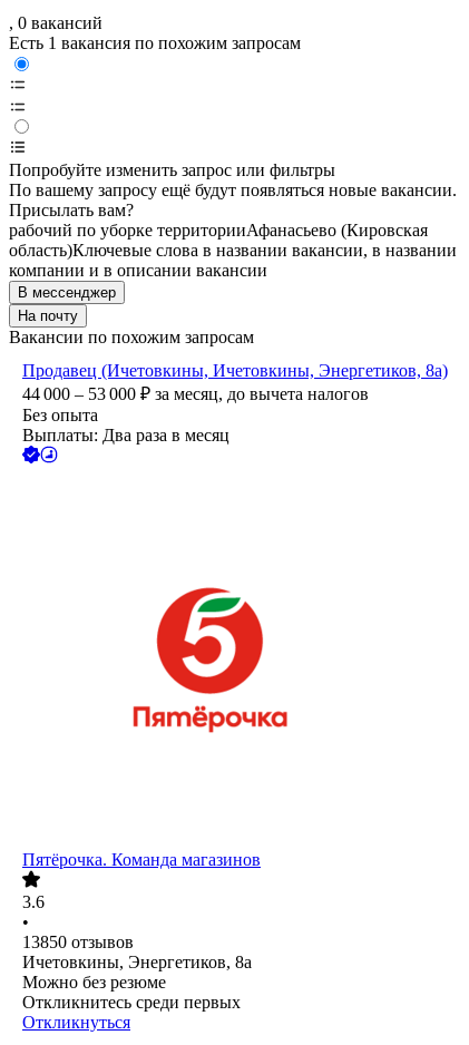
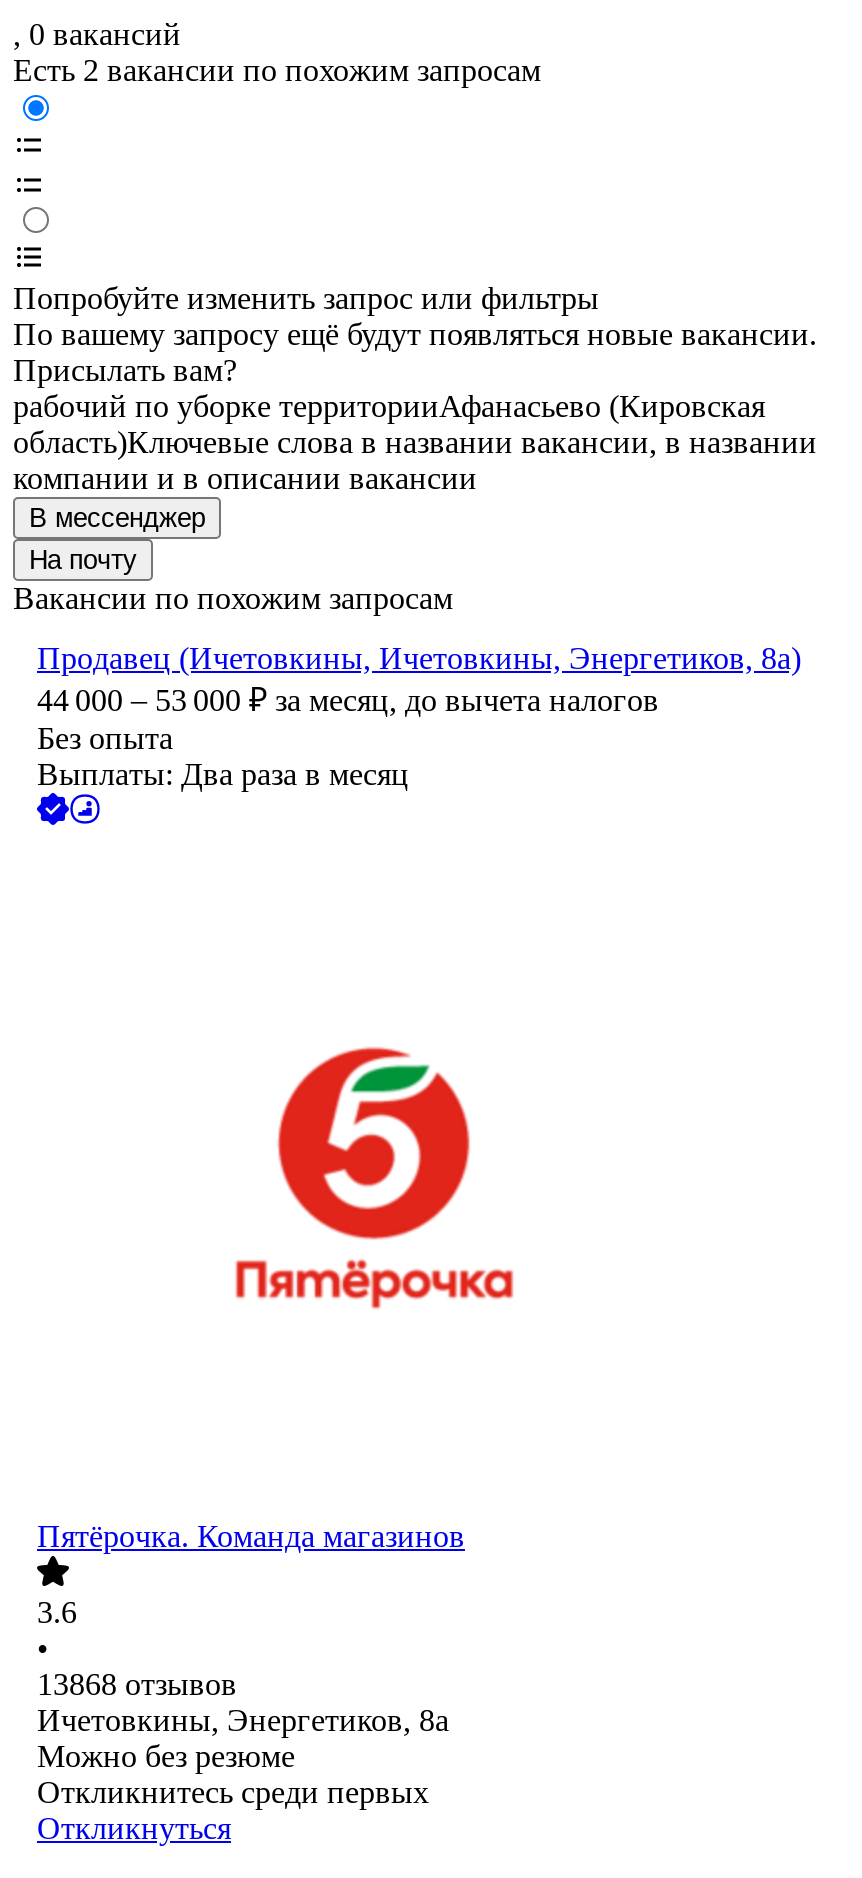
[9,34,301,53] Есть 1 вакансия по похожим запросам -> [13,54,541,88] Есть 2 вакансии по похожим запросам
[22,933,134,952] 13850 отзывов -> [37,1668,237,1702] 13868 отзывов

